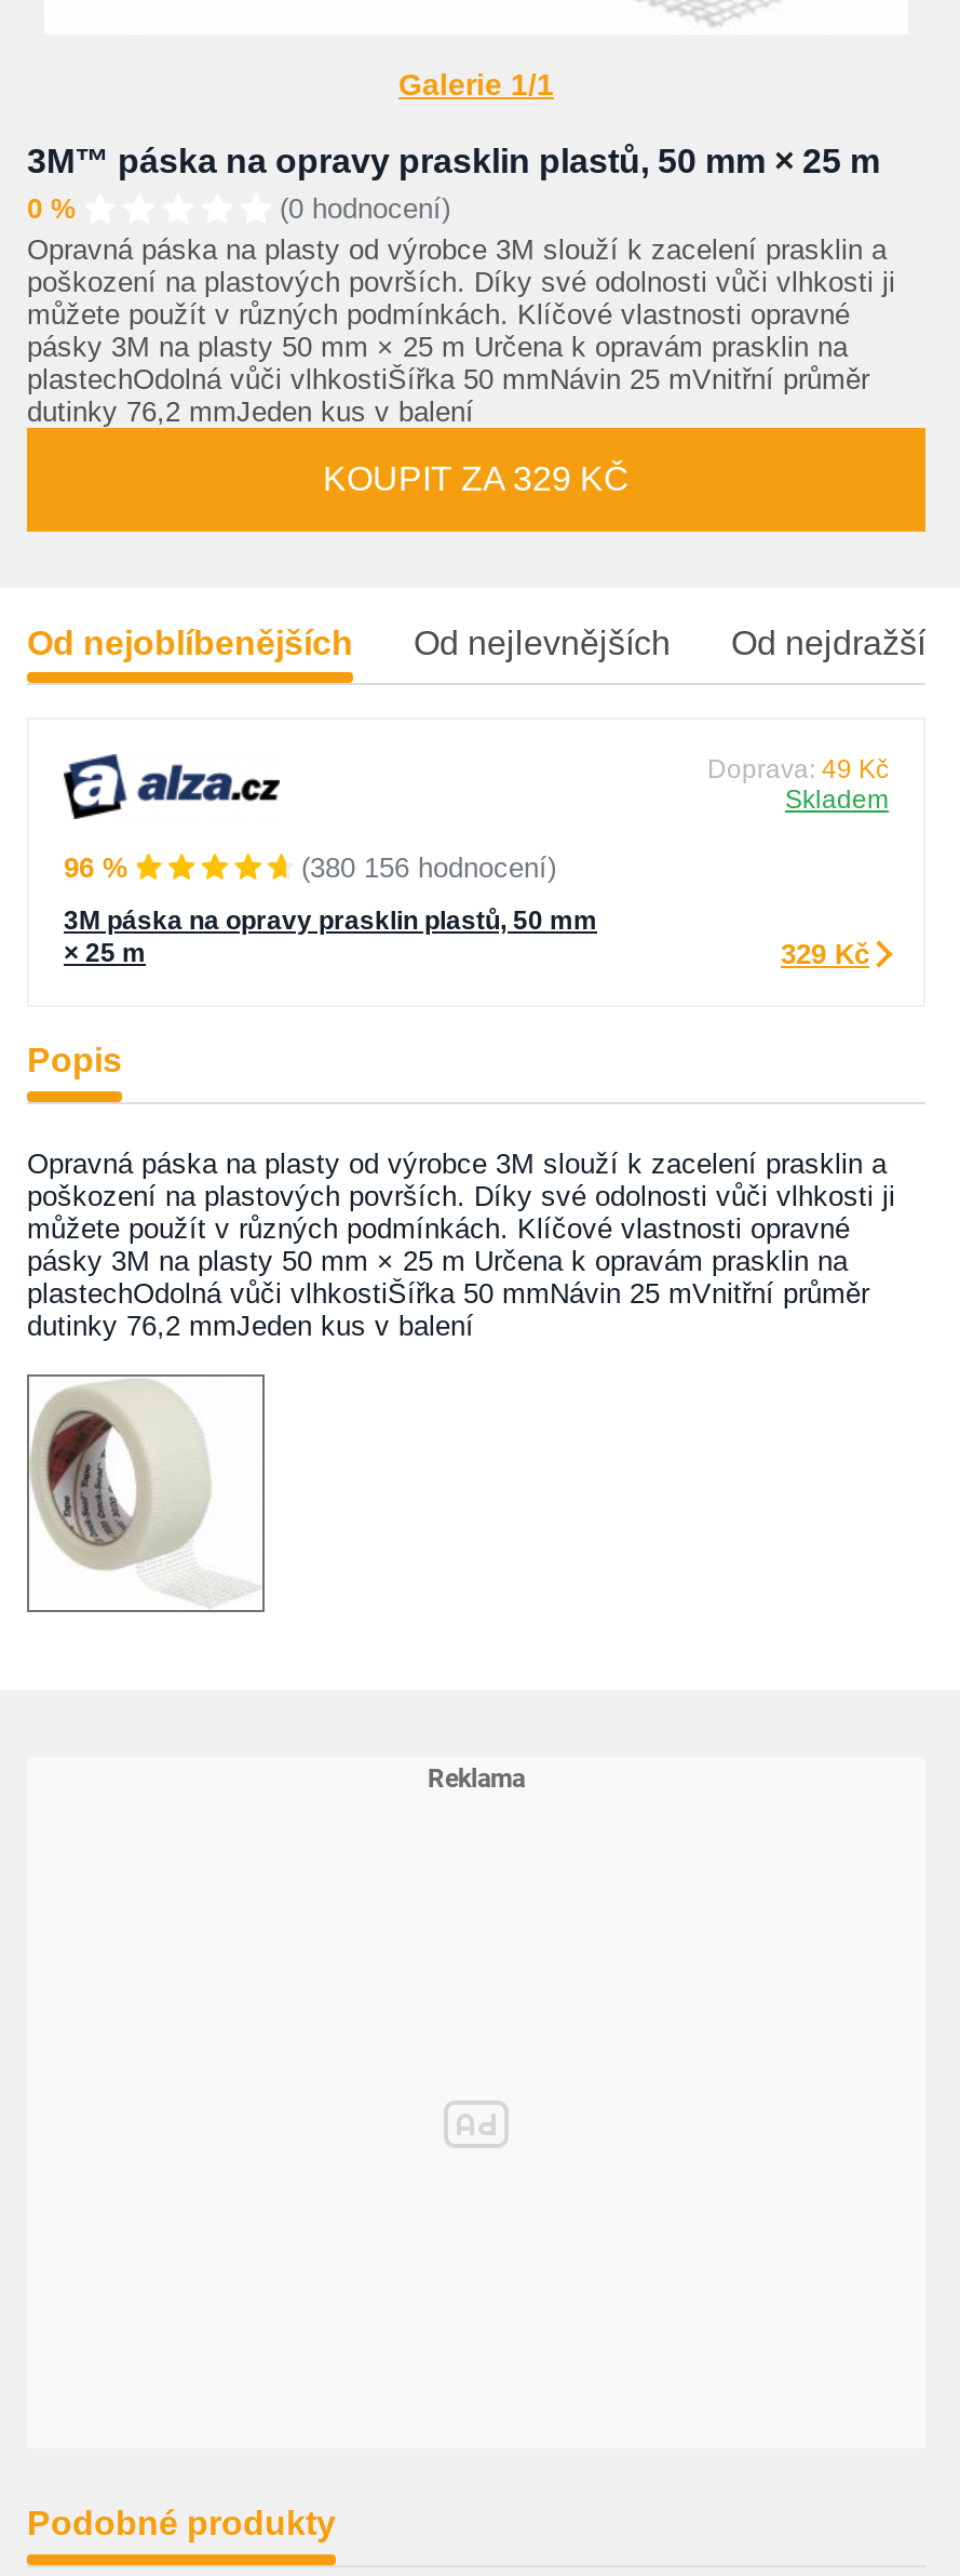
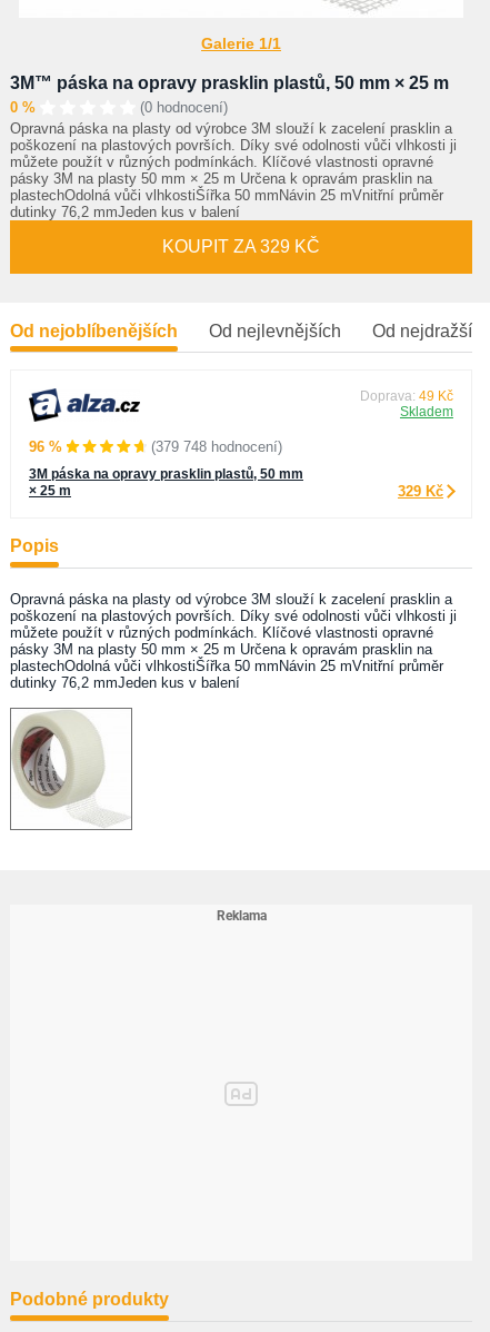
[301,852,556,885] (380 156 hodnocení) -> [151,439,282,455] (379 748 hodnocení)

